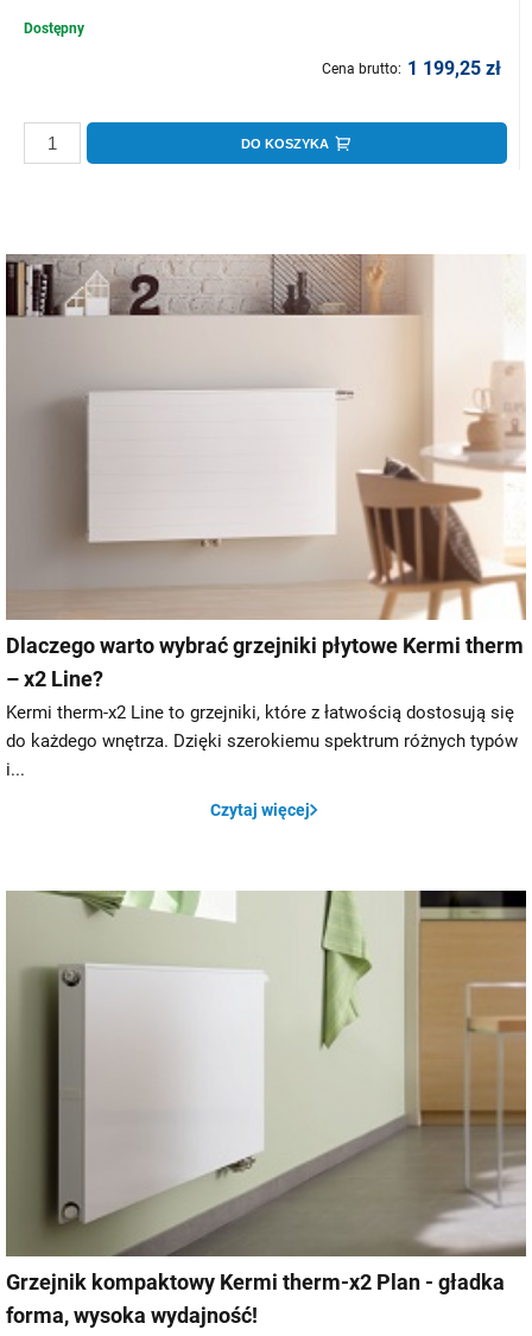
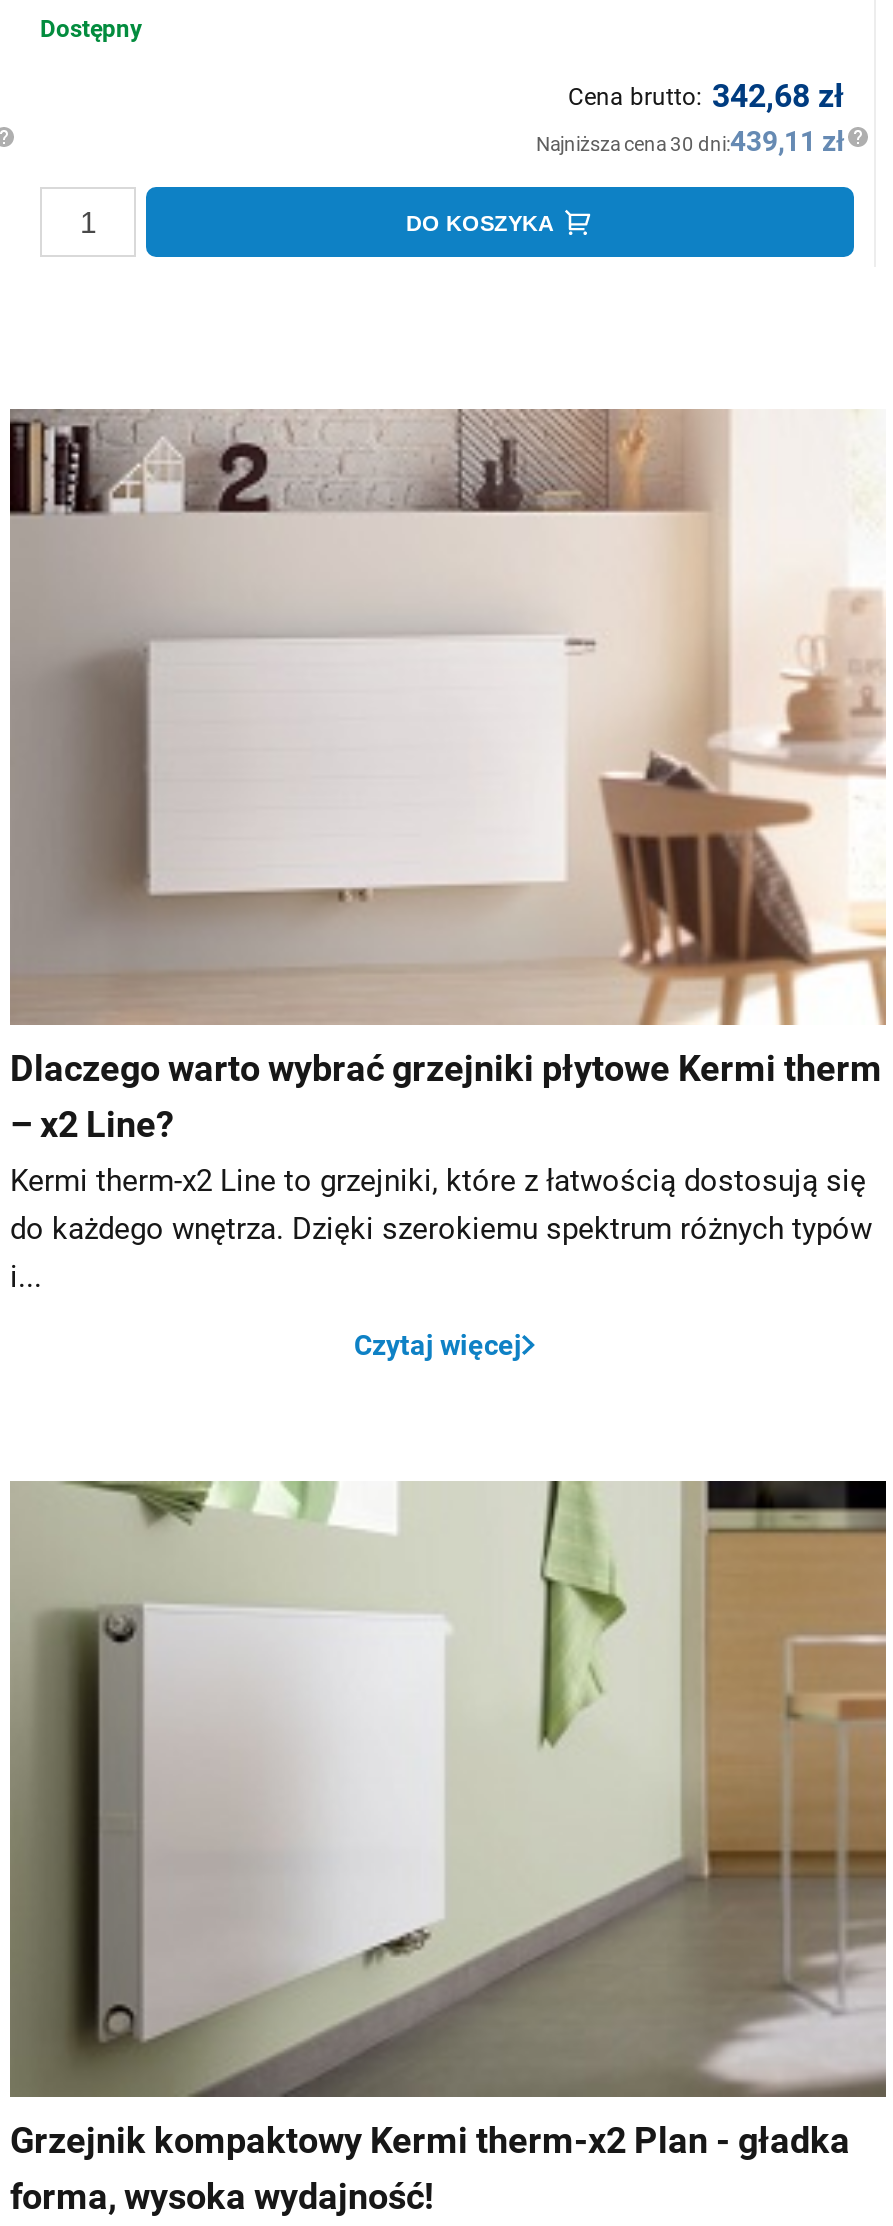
[322,57,501,80] Cena brutto: 1 199,25 zł -> [536,77,844,157] Cena brutto: 342,68 zł | Najniższa cena 30 dni:439,11 zł

